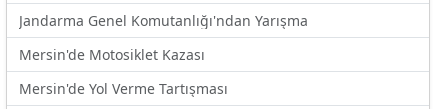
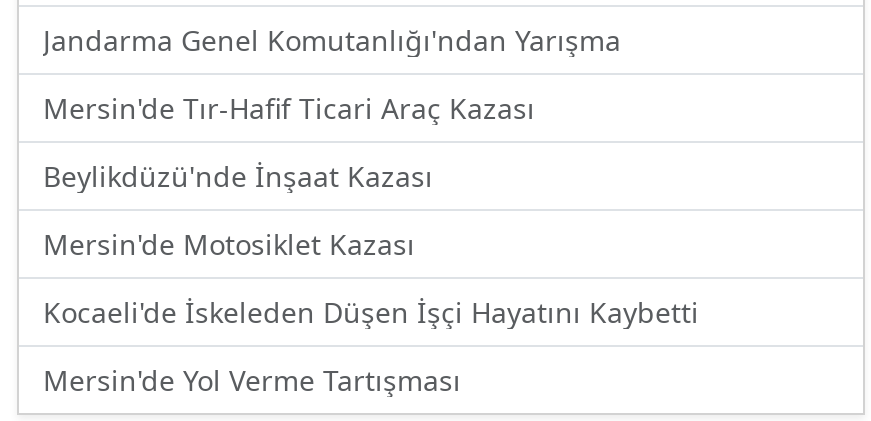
none -> [43,88,535,194] Mersin'de Tır-Hafif Ticari Araç Kazası | Beylikdüzü'nde İnşaat Kazası
none -> [43,292,699,330] Kocaeli'de İskeleden Düşen İşçi Hayatını Kaybetti

